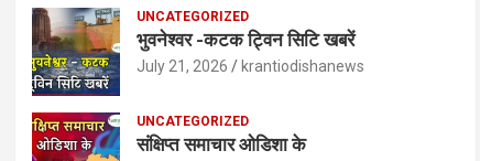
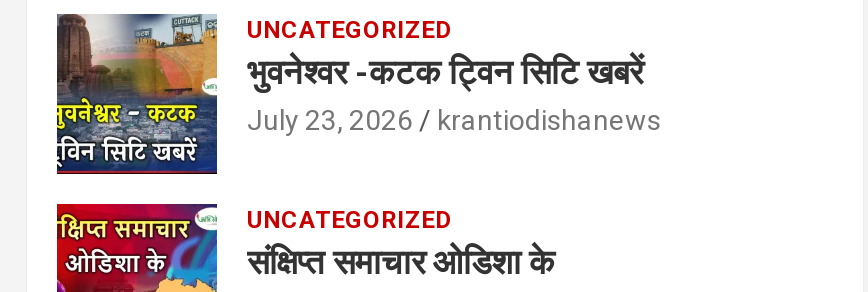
[137,58,364,75] July 21, 2026 krantiodishanews -> [247,104,661,136] July 23, 2026 krantiodishanews

